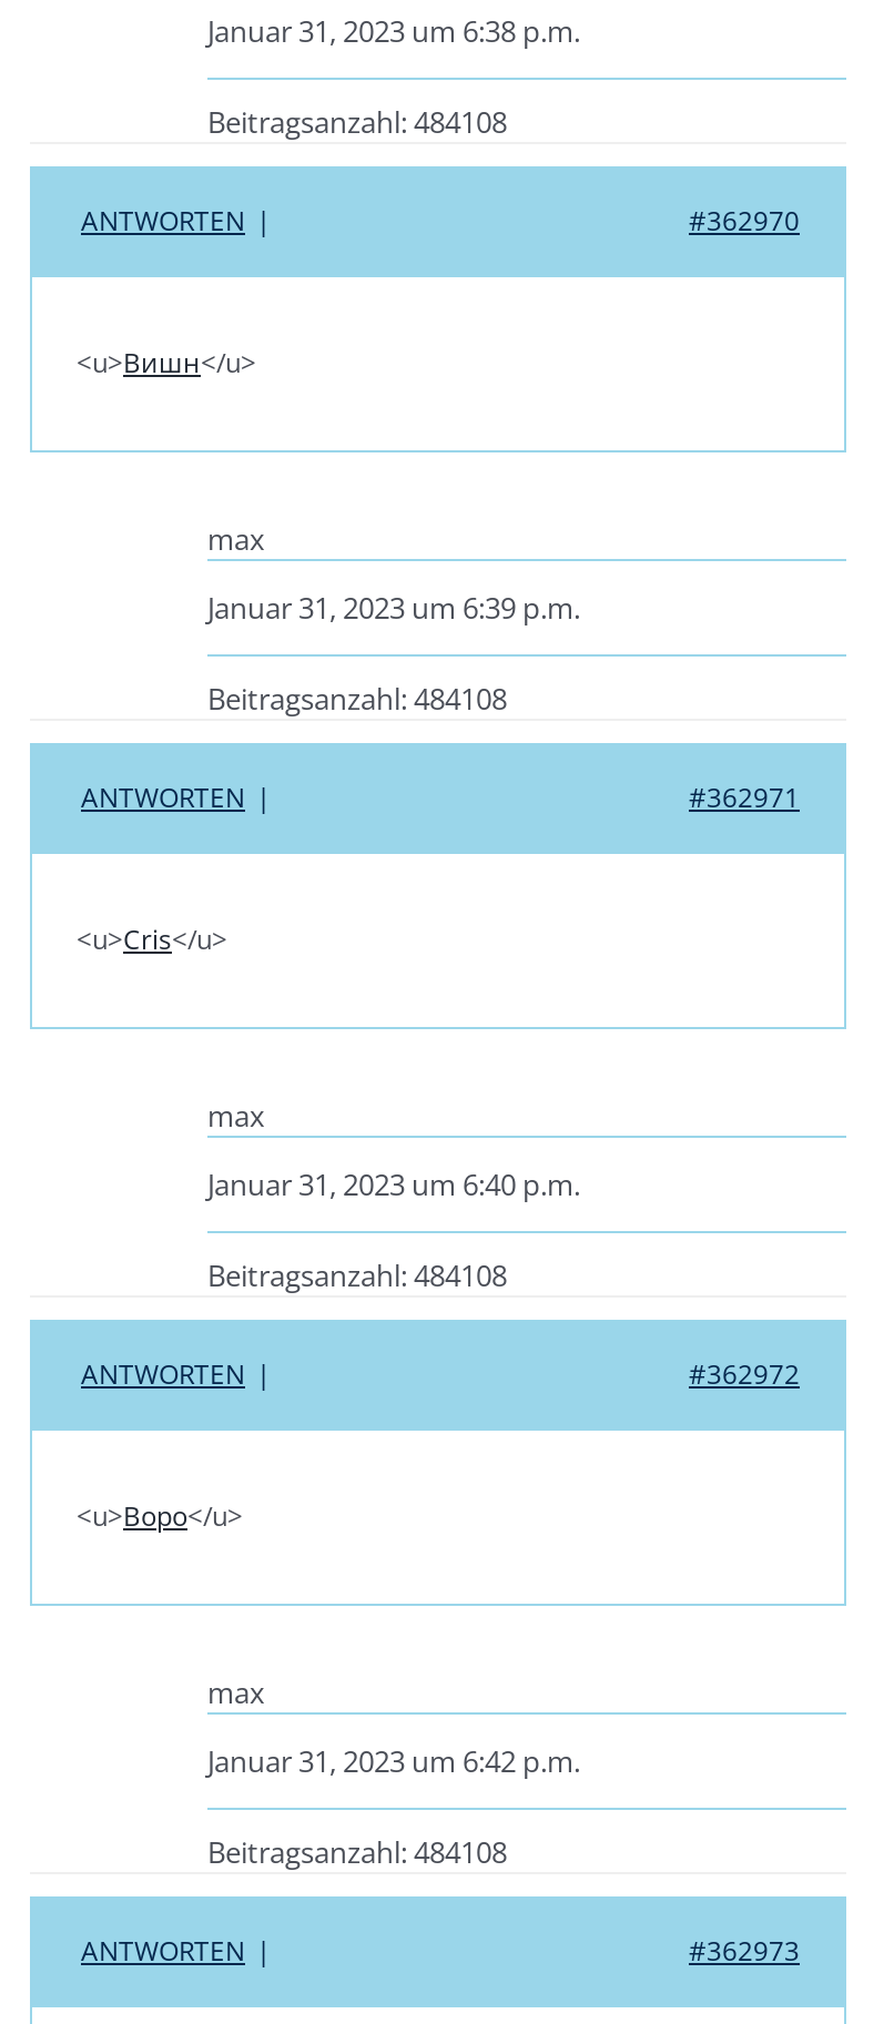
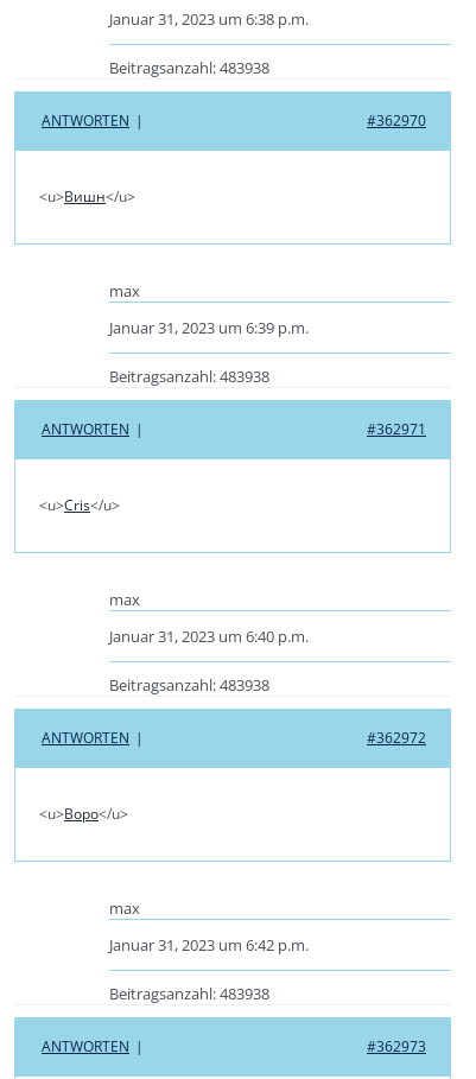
[207,102,507,142] Beitragsanzahl: 484108 -> [109,57,269,78] Beitragsanzahl: 483938
[207,679,507,719] Beitragsanzahl: 484108 -> [109,366,269,387] Beitragsanzahl: 483938
[207,1255,507,1295] Beitragsanzahl: 484108 -> [109,674,269,696] Beitragsanzahl: 483938
[207,1832,507,1872] Beitragsanzahl: 484108 -> [109,983,269,1004] Beitragsanzahl: 483938

